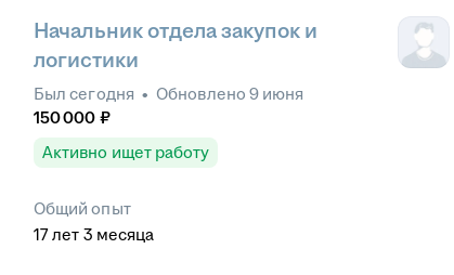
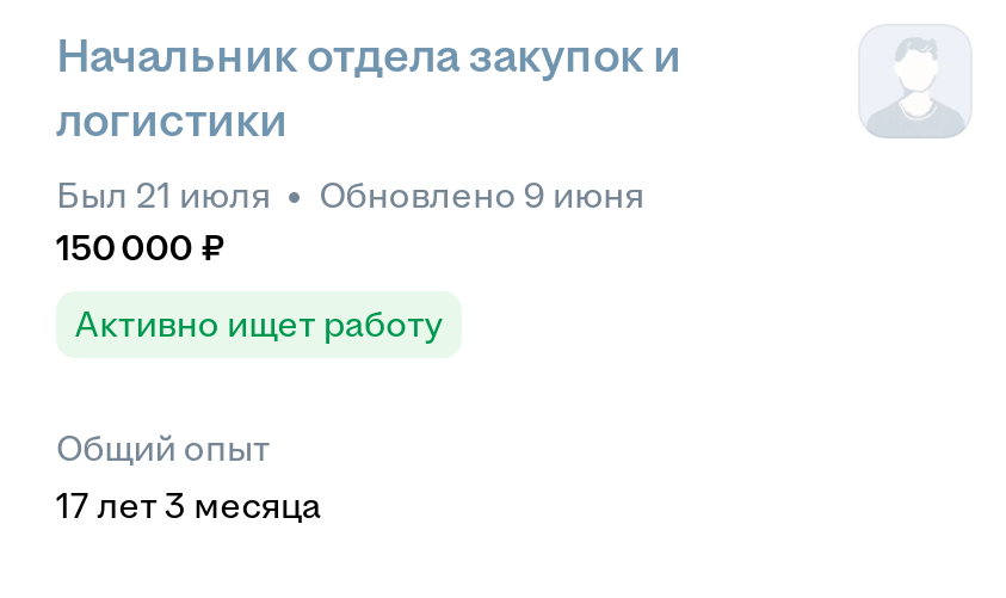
[34,85,304,103] Был сегодня • Обновлено 9 июня -> [56,175,644,216] Был 21 июля • Обновлено 9 июня

